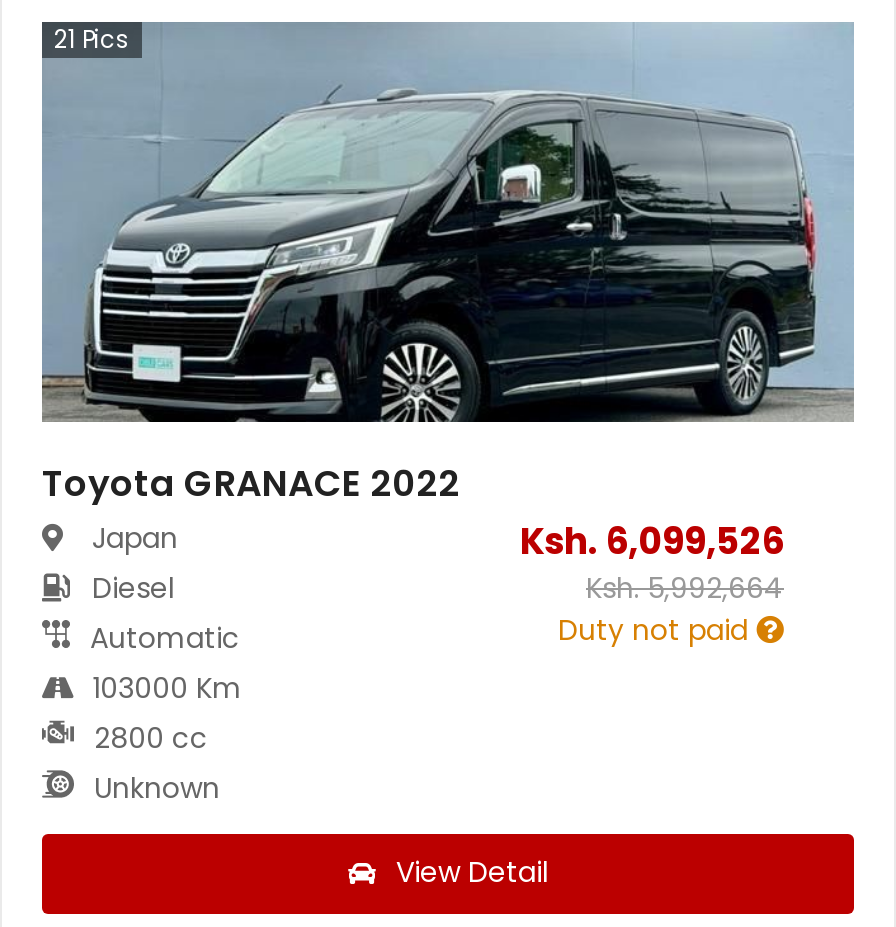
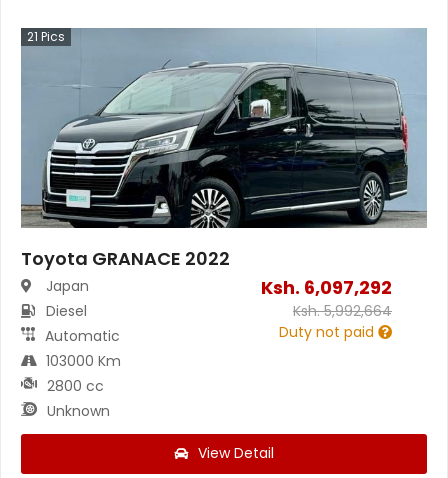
[520,515,784,565] Ksh. 6,099,526 -> [261,274,392,299] Ksh. 6,097,292

